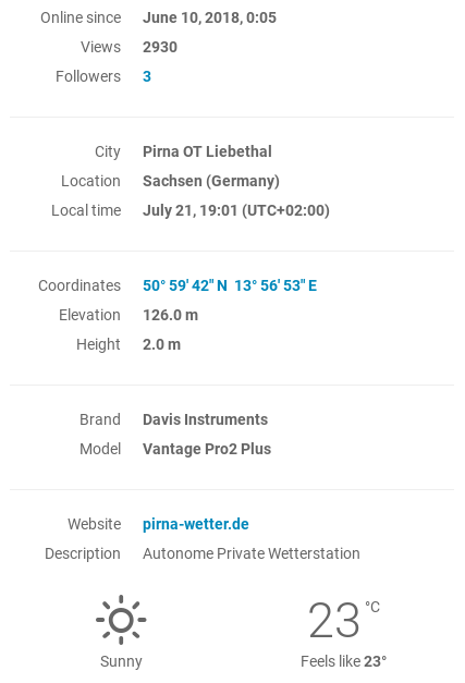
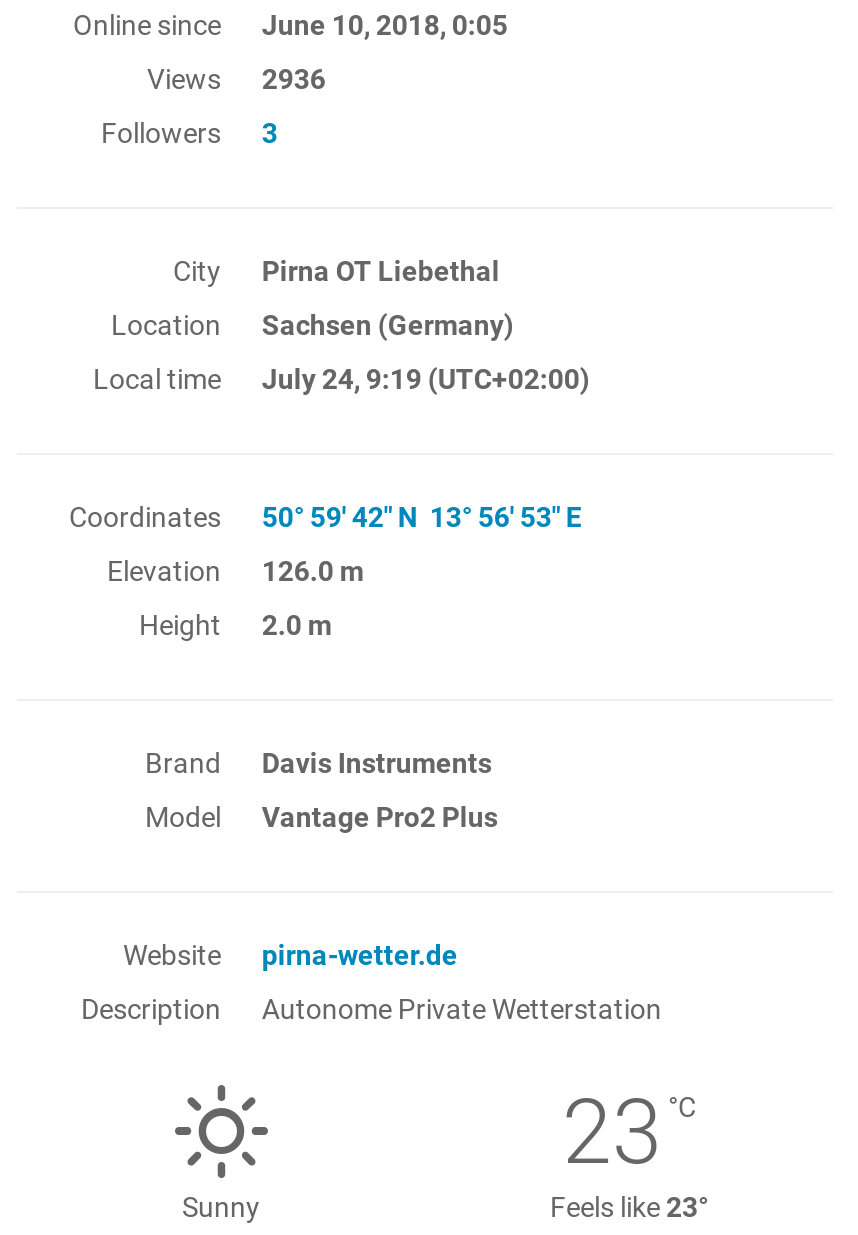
[81,38,178,56] Views 2930 -> [147,63,326,95] Views 2936
[51,202,330,219] Local time July 21, 19:01 (UTC+02:00) -> [93,363,590,395] Local time July 24, 9:19 (UTC+02:00)

